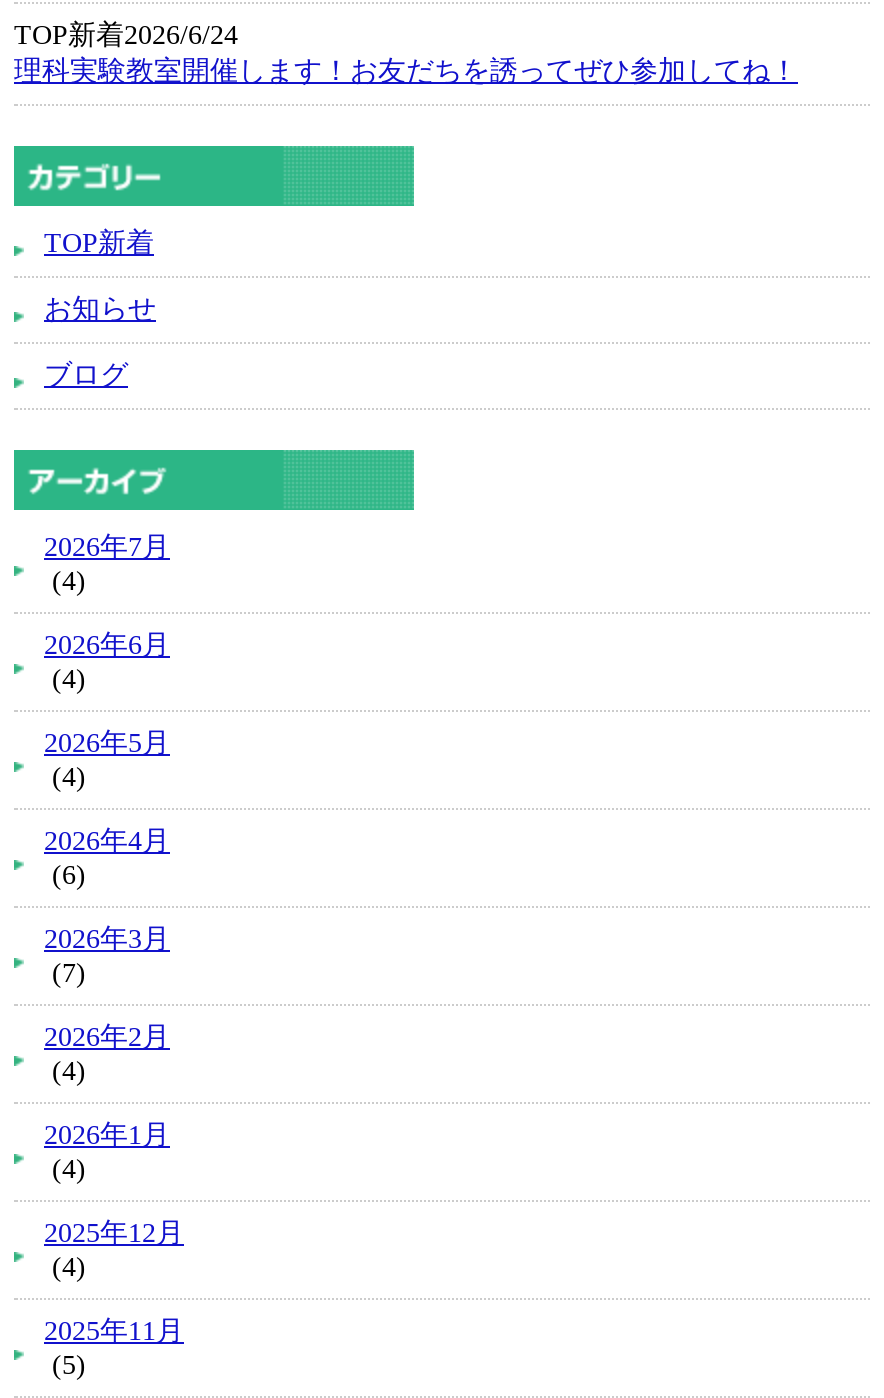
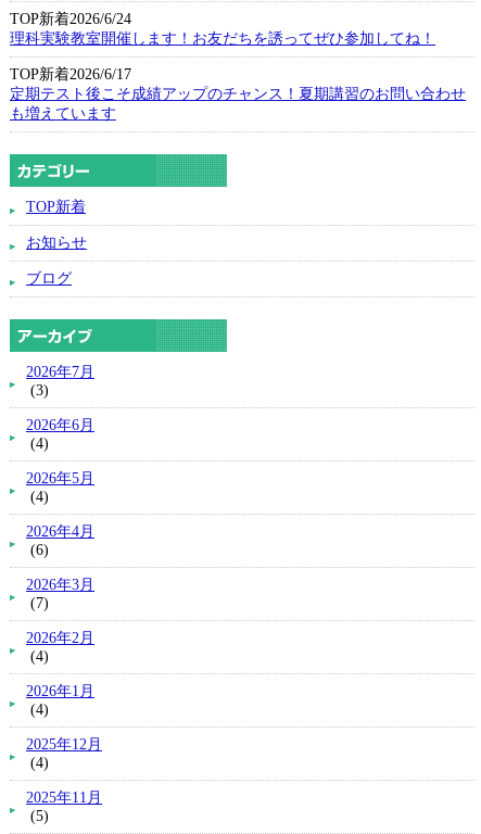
none -> [10,66,466,121] TOP新着2026/6/17 | 定期テスト後こそ成績アップのチャンス！夏期講習のお問い合わせ | も増えています
[44,565,86,595] (4) -> [26,382,49,398] (3)

